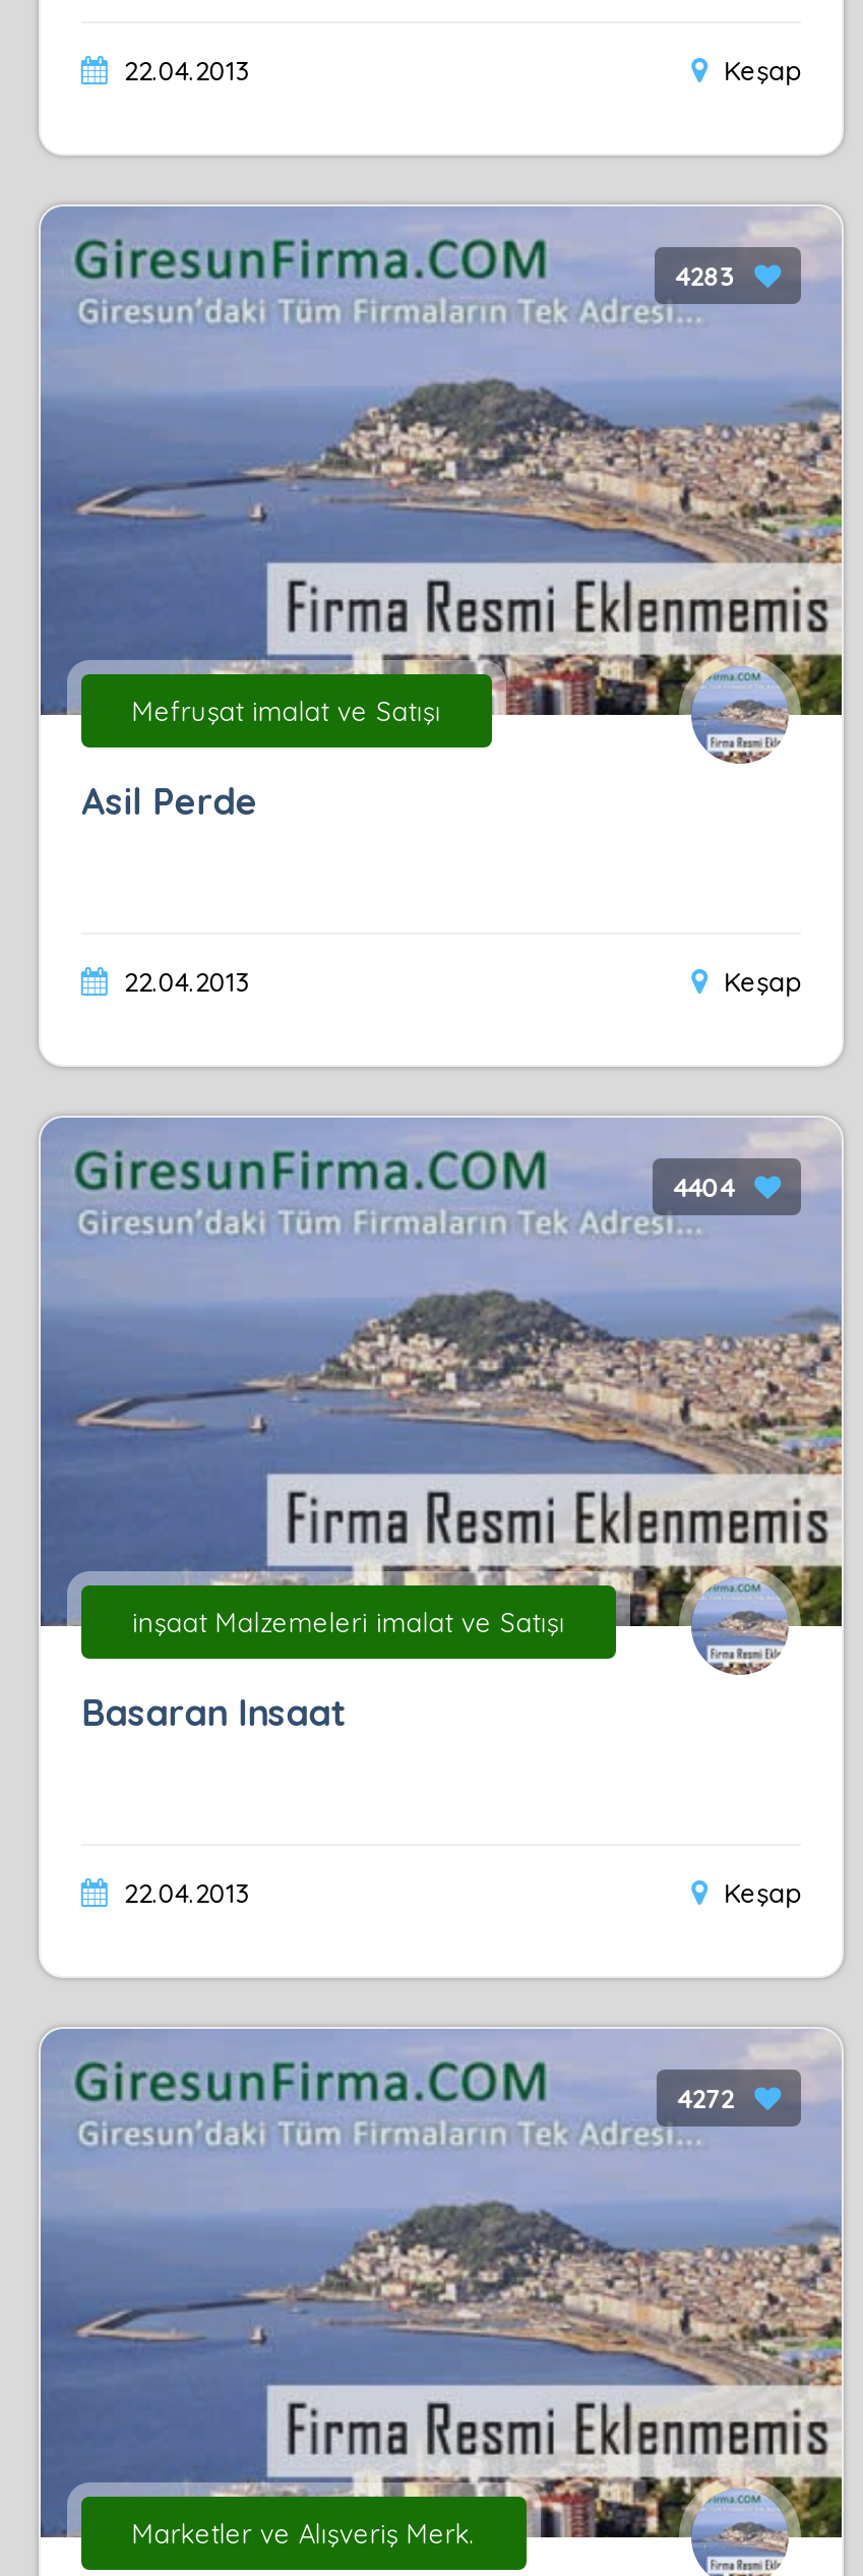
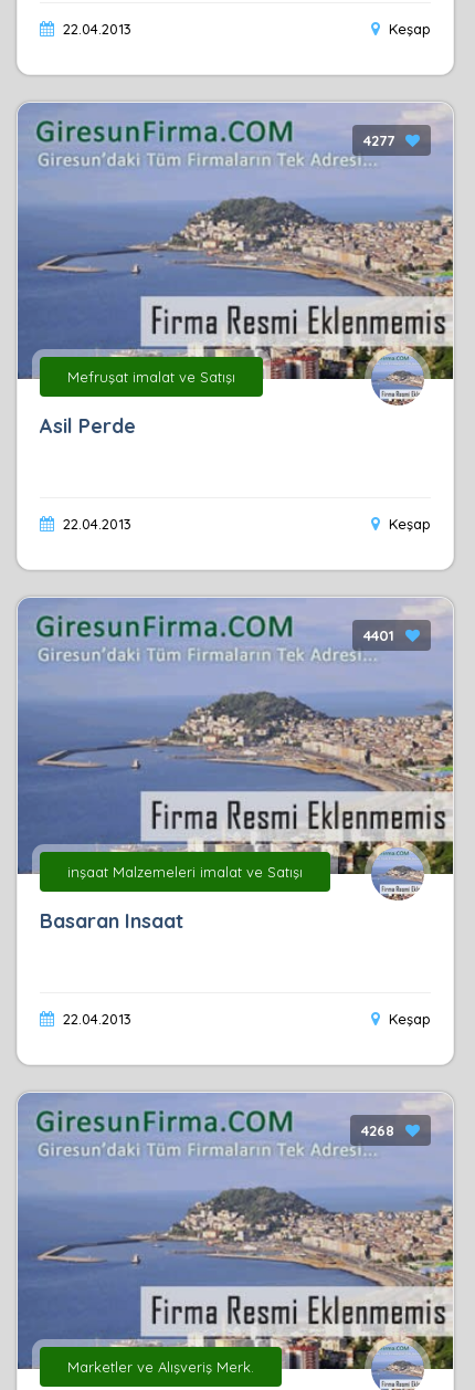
[675,259,734,292] 4283 -> [364,131,394,149] 4277
[673,1171,734,1203] 4404 -> [364,626,394,644] 4401
[677,2082,734,2114] 4272 -> [361,1122,394,1139] 4268

